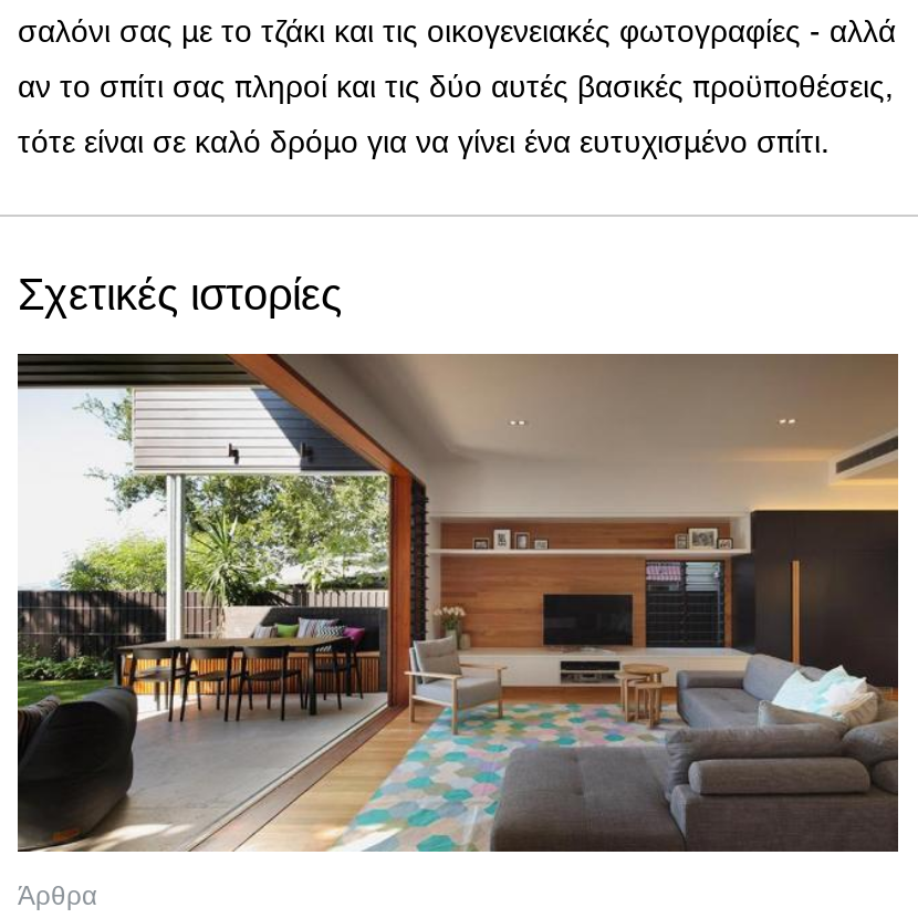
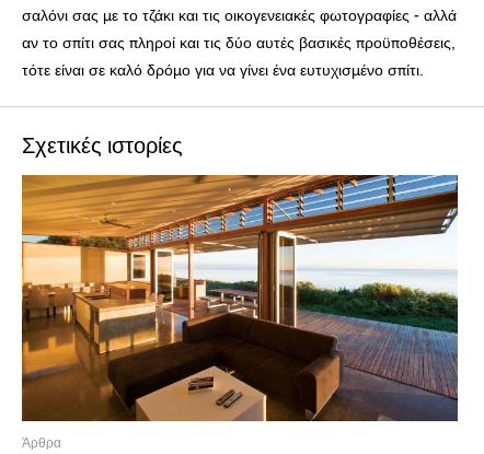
[15,352,900,854] [image] -> [21,174,459,422] [image]

